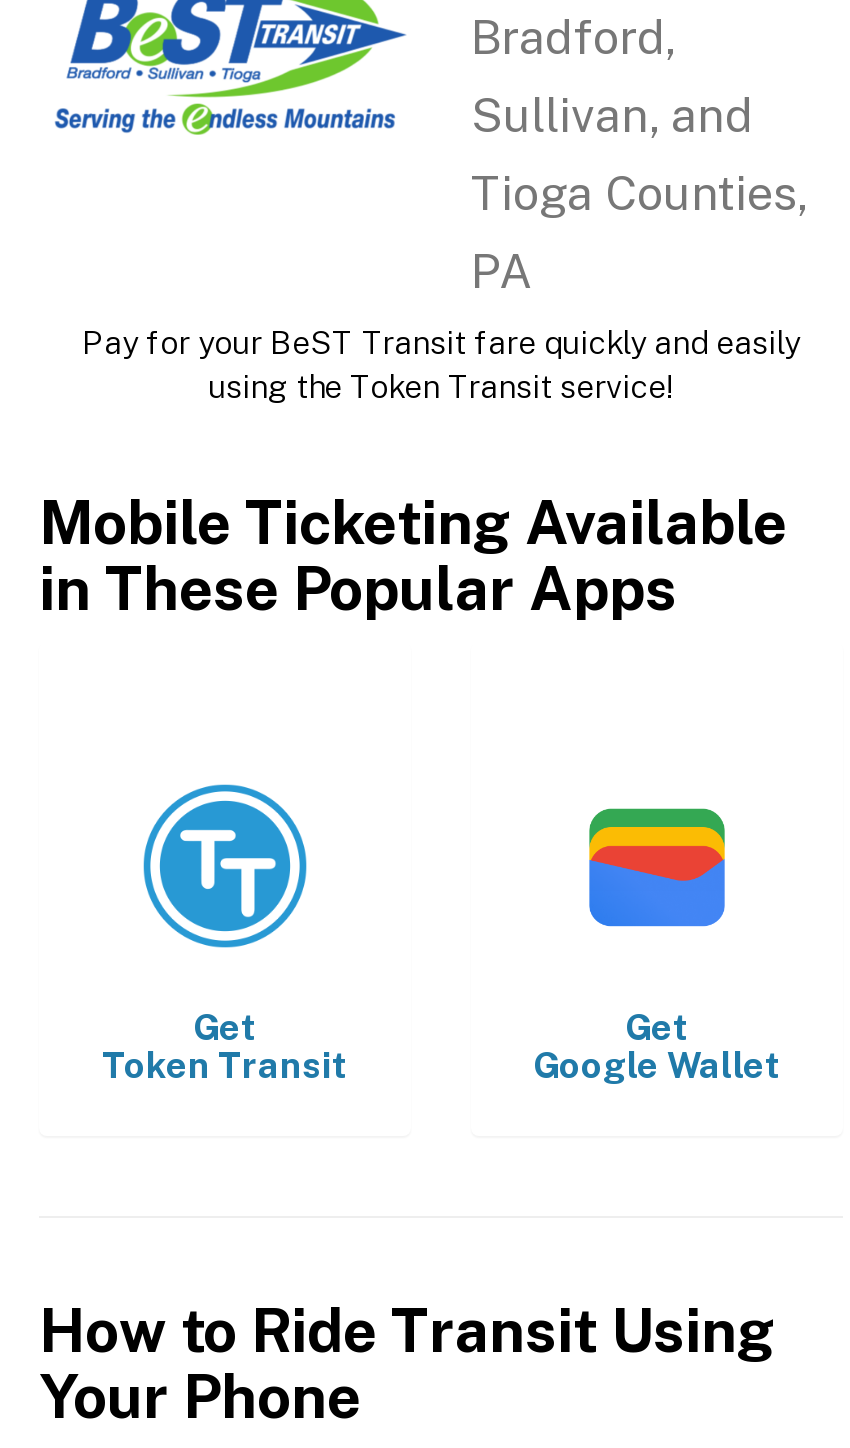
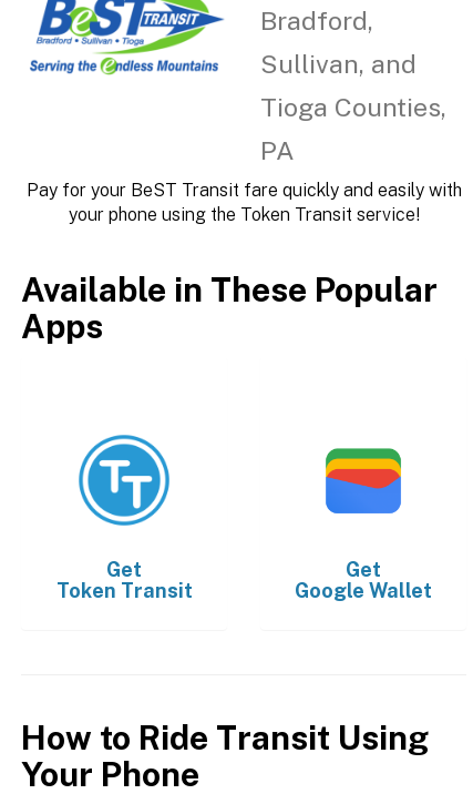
[82,324,800,406] Pay for your BeST Transit fare quickly and easily | using the Token Transit service! -> [26,180,461,225] Pay for your BeST Transit fare quickly and easily with | your phone using the Token Transit service!
[39,486,787,624] Mobile Ticketing Available | in These Popular Apps -> [21,269,438,346] Available in These Popular | Apps

